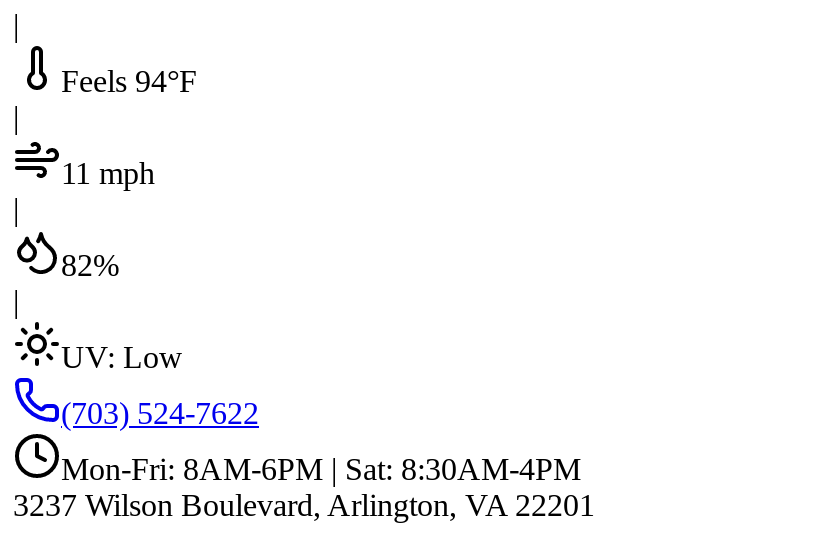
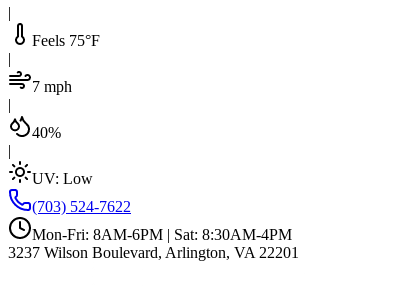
[61,64,197,98] Feels 94°F -> [32,32,100,49] Feels 75°F
[61,156,155,190] 11 mph -> [32,78,72,95] 7 mph
[61,248,119,282] 82% -> [32,124,61,141] 40%

